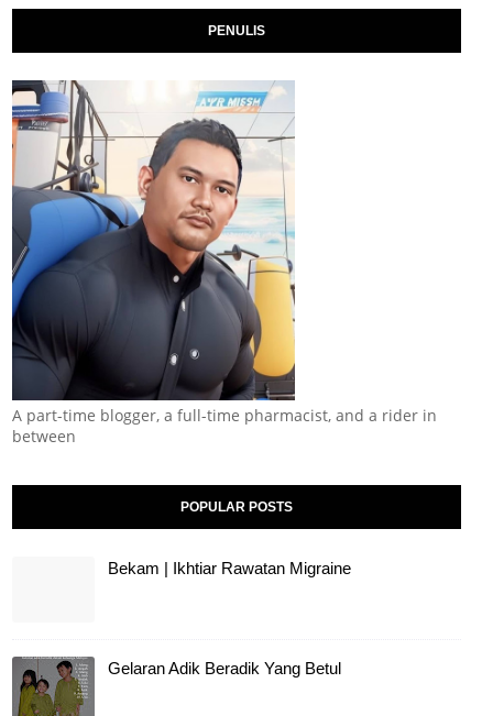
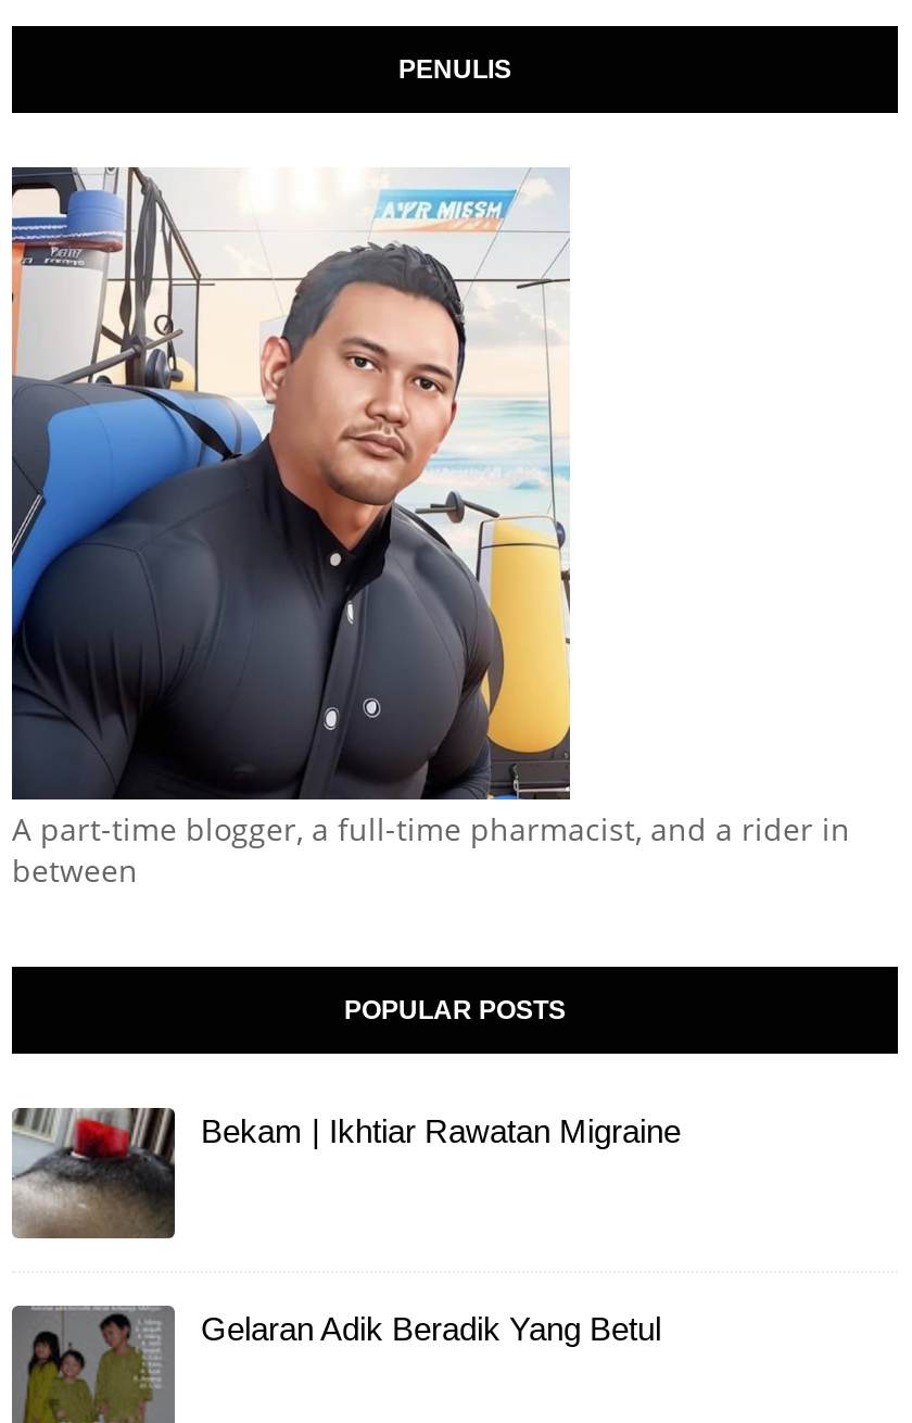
none -> [12,1106,177,1241] [image]

